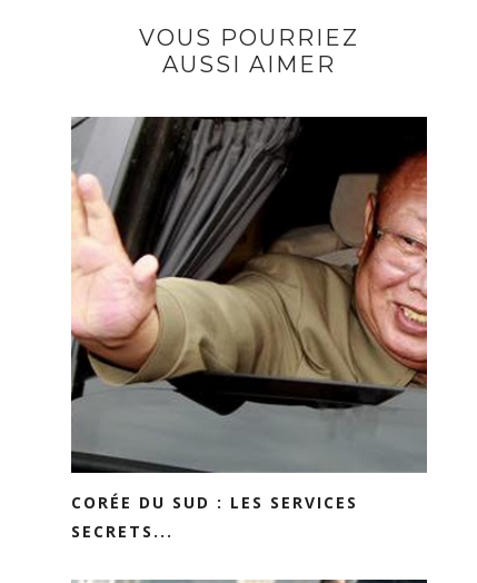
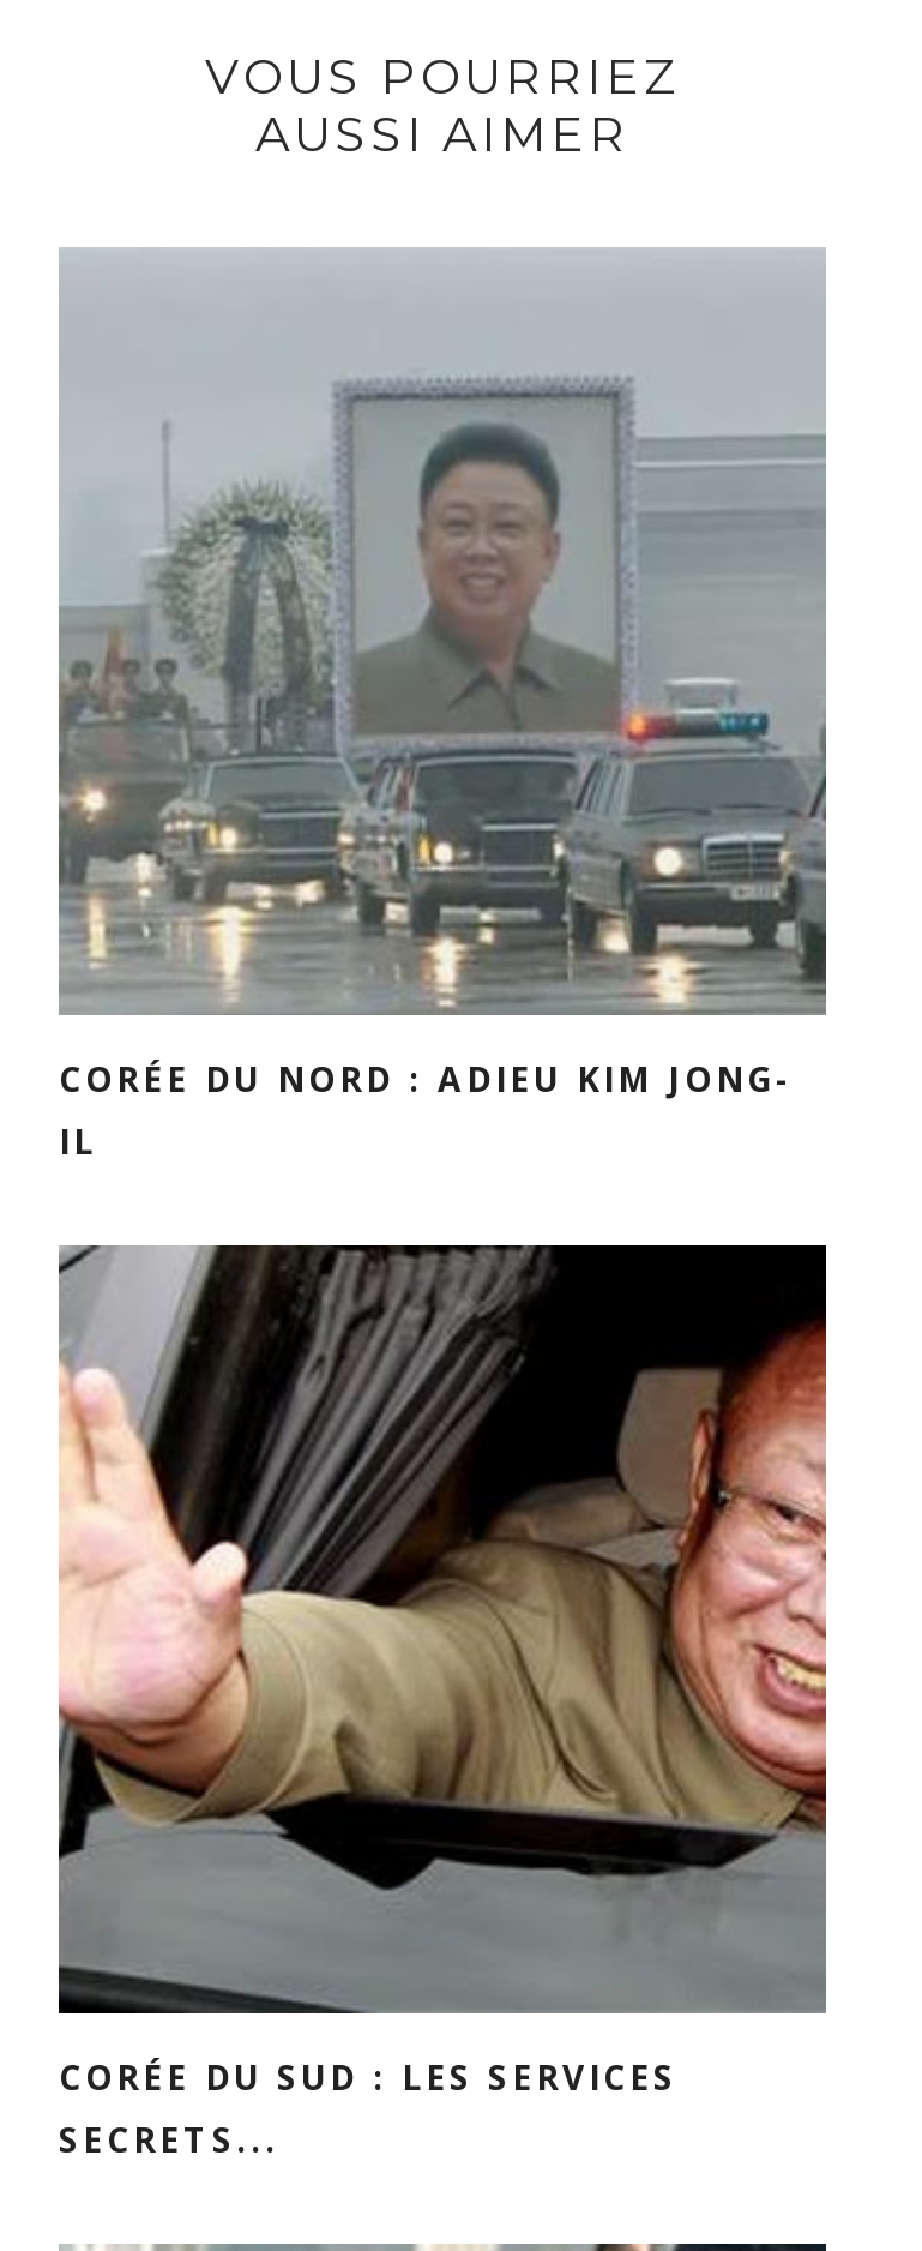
none -> [56,247,828,1165] [image] | CORÉE DU NORD : ADIEU KIM JONG- | IL

